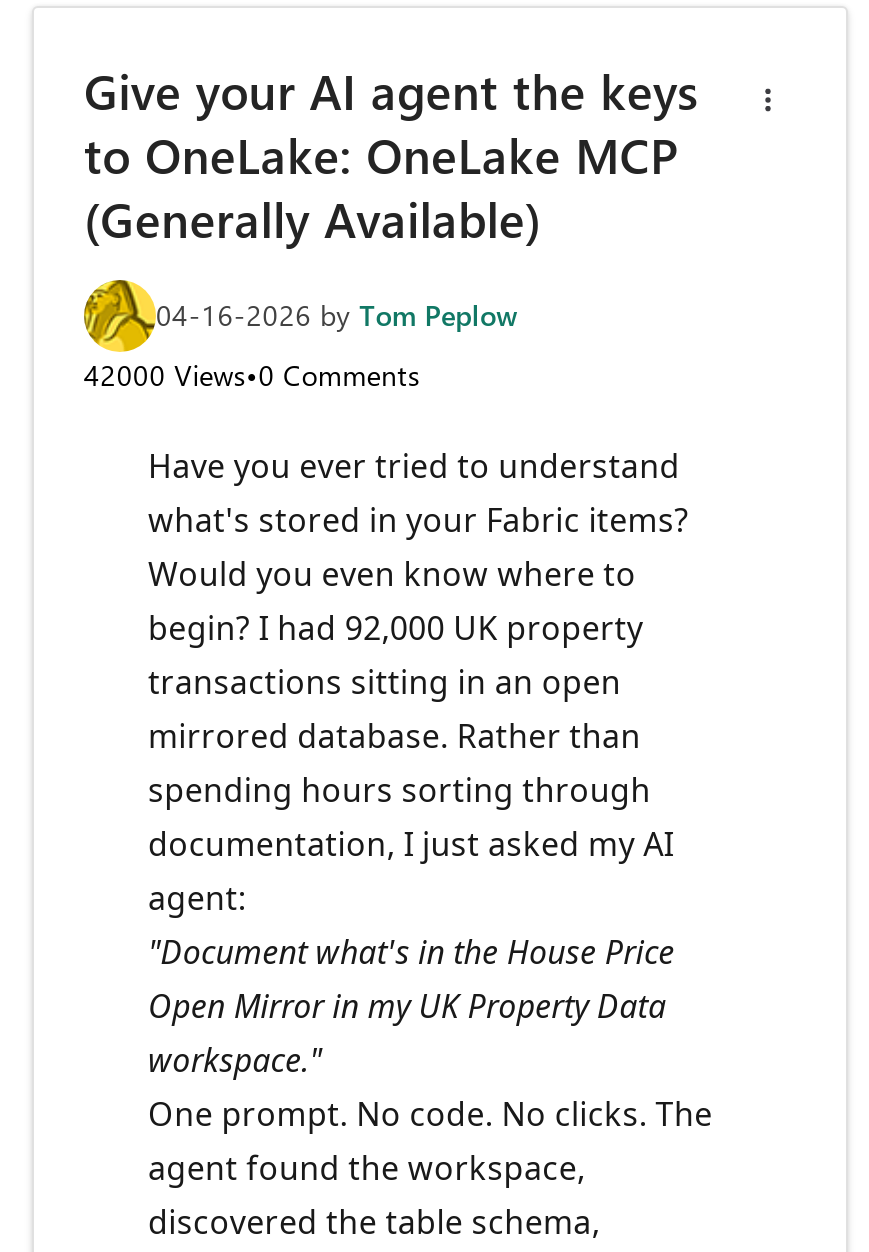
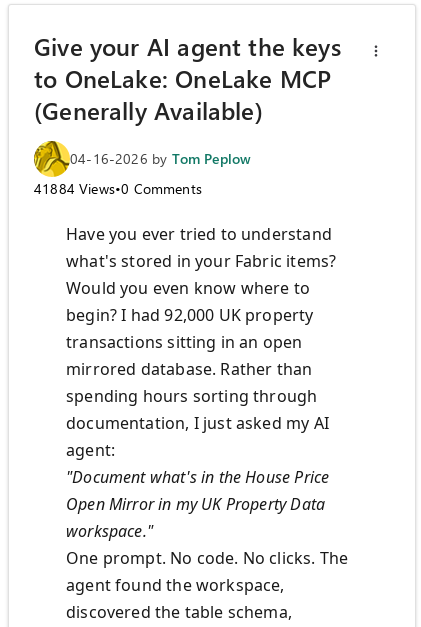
[84,357,420,395] 42000 Views•0 Comments -> [34,179,202,198] 41884 Views•0 Comments

